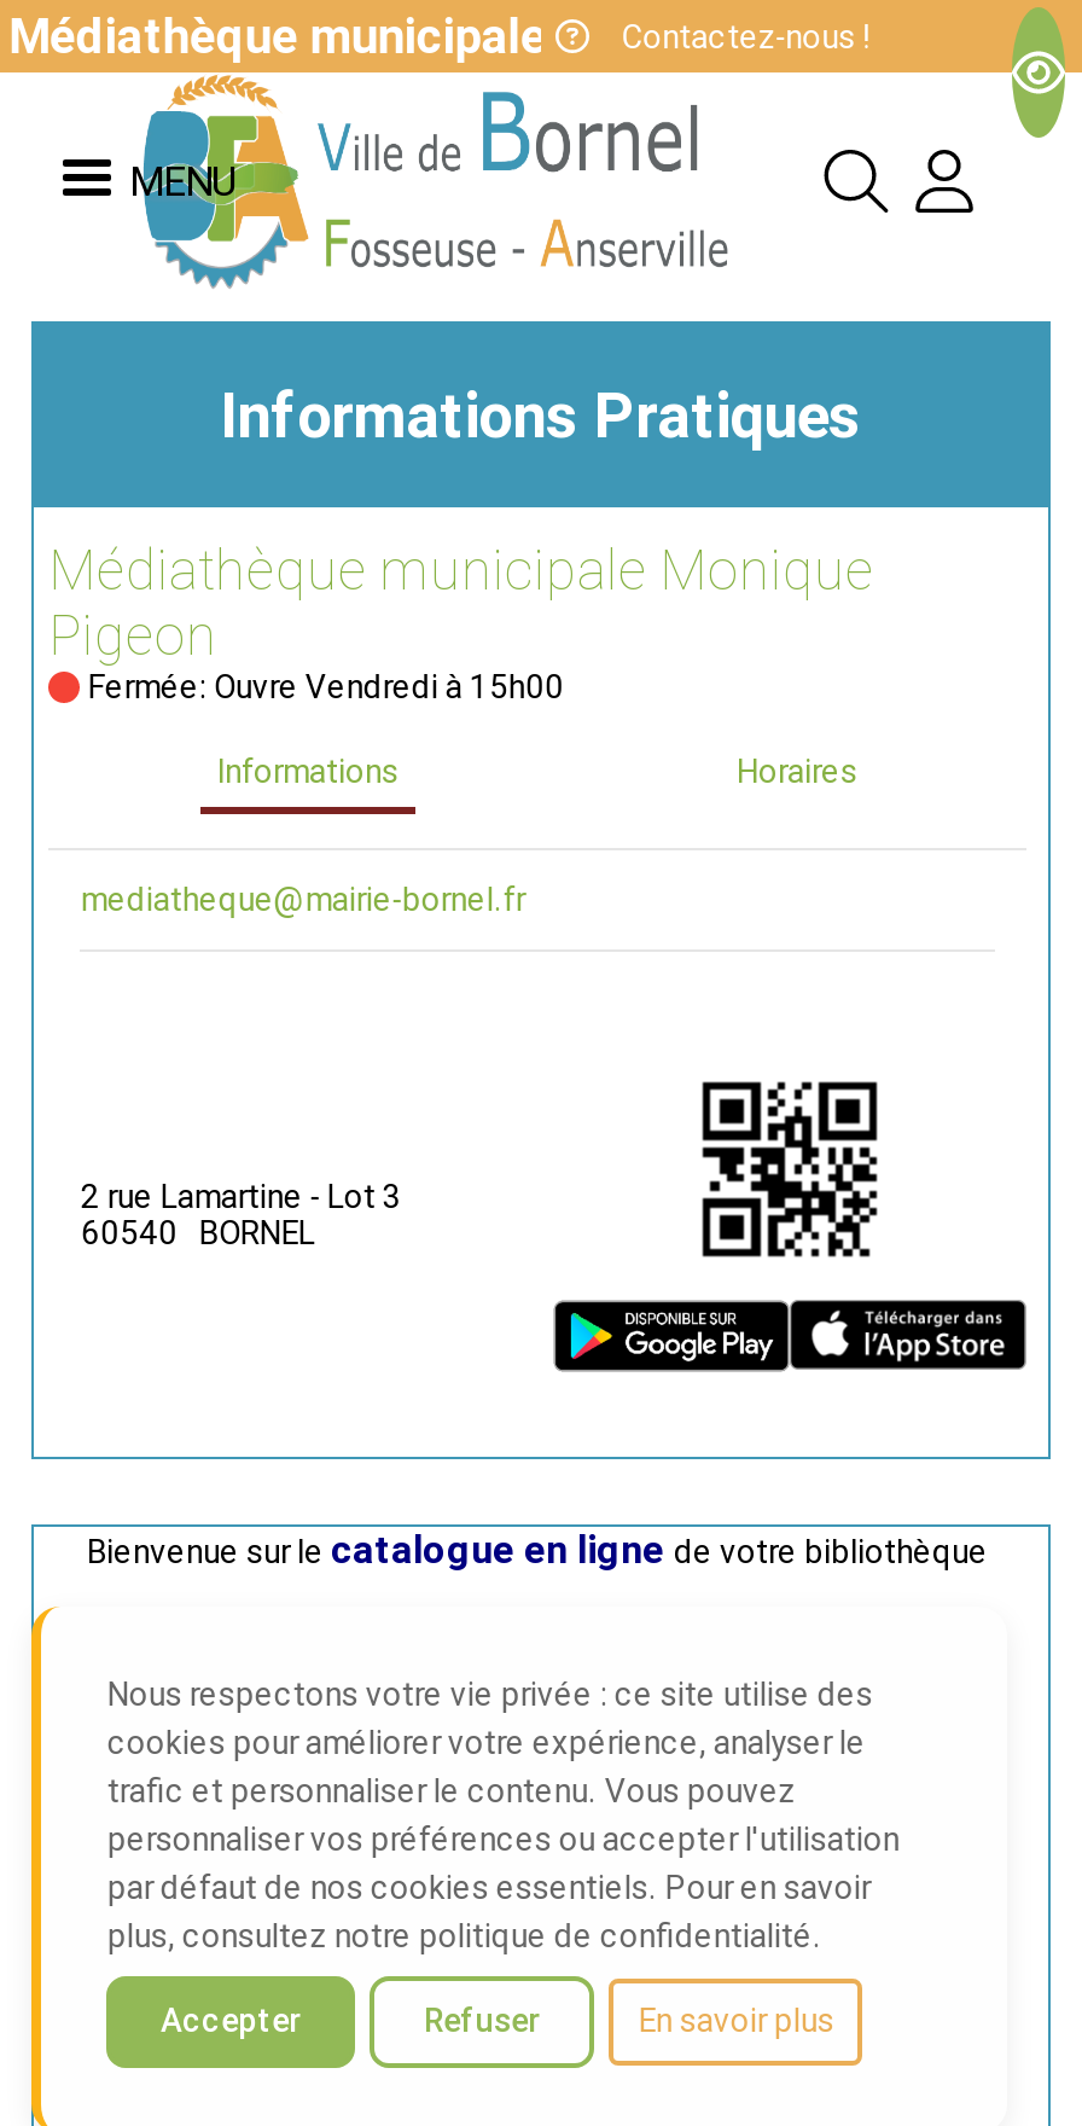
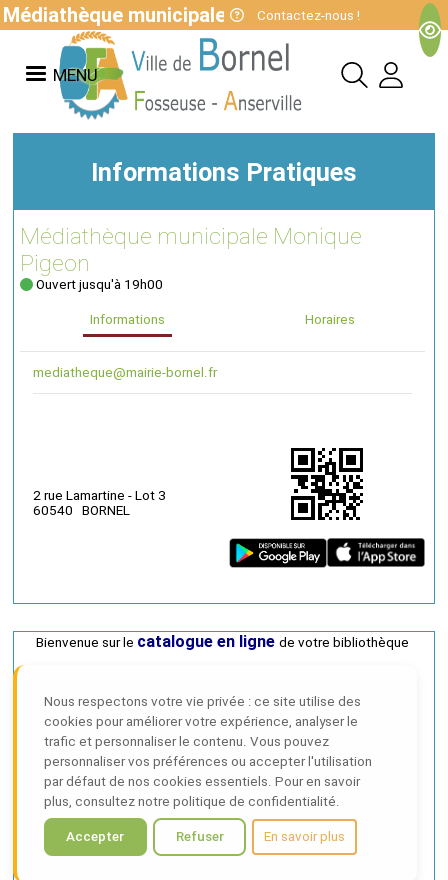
[81,670,564,706] Fermée: Ouvre Vendredi à 15h00 -> [33,277,163,292] Ouvert jusqu'à 19h00

